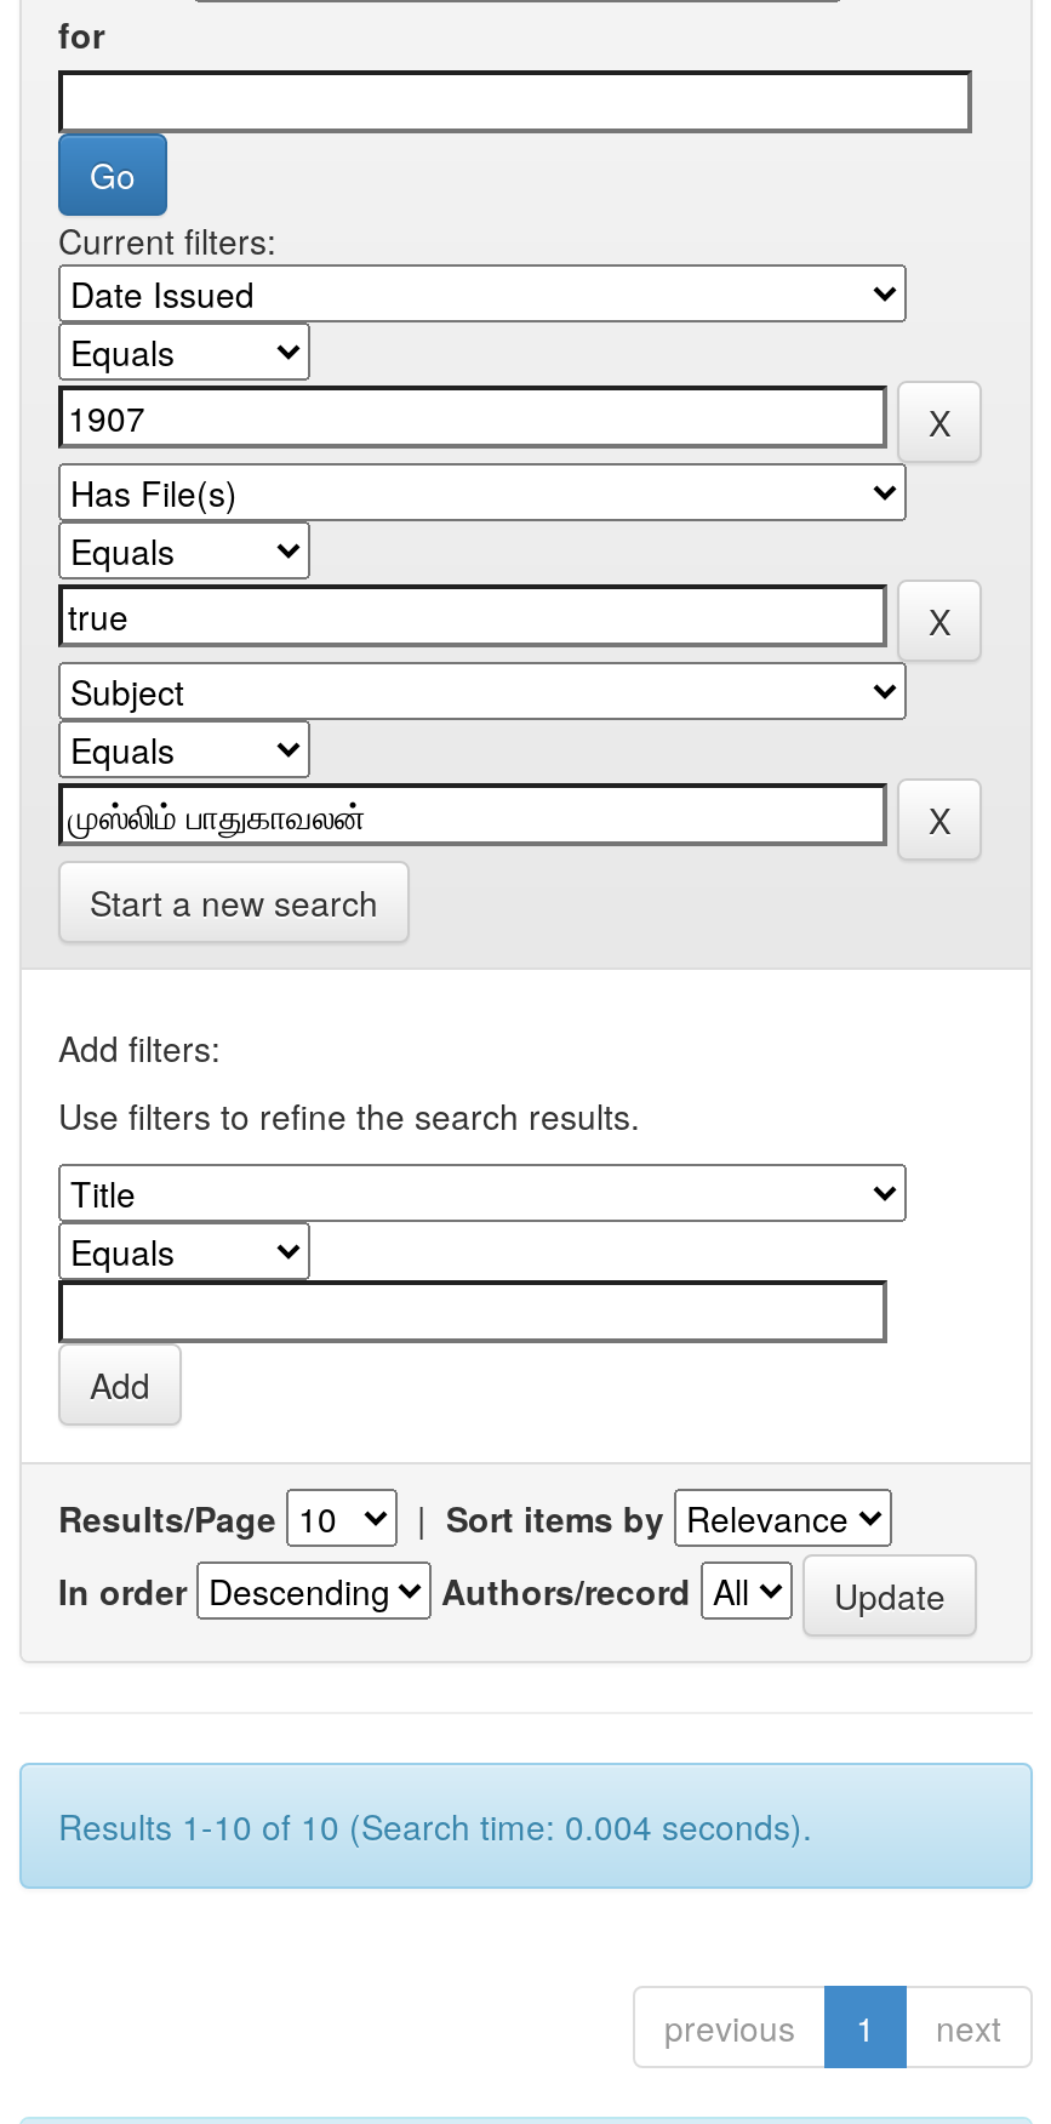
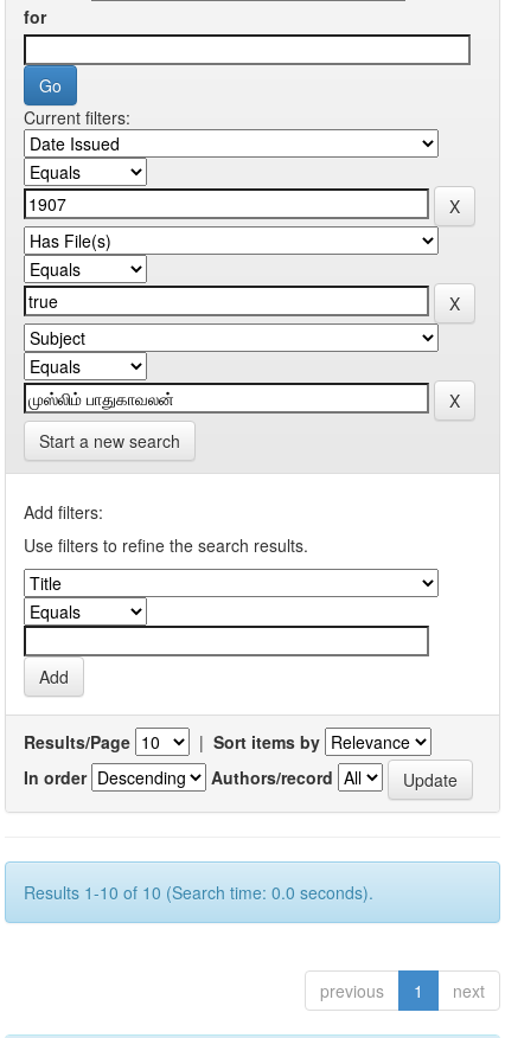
[58,1802,812,1850] Results 1-10 of 10 (Search time: 0.004 seconds). -> [24,880,373,904] Results 1-10 of 10 (Search time: 0.0 seconds).

